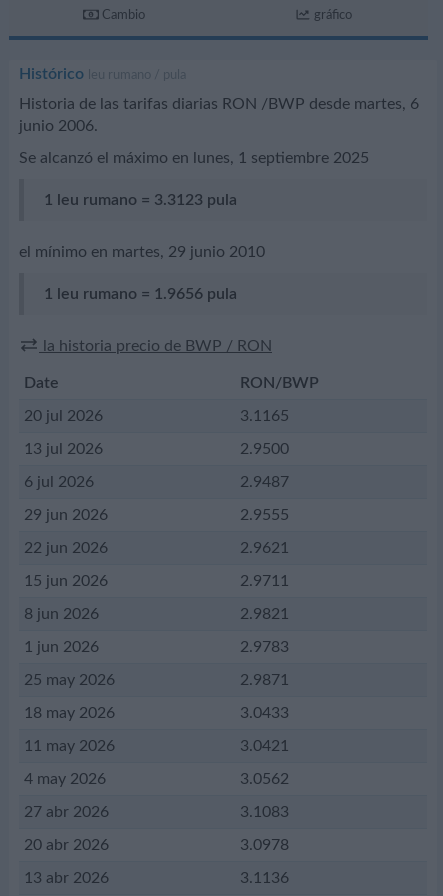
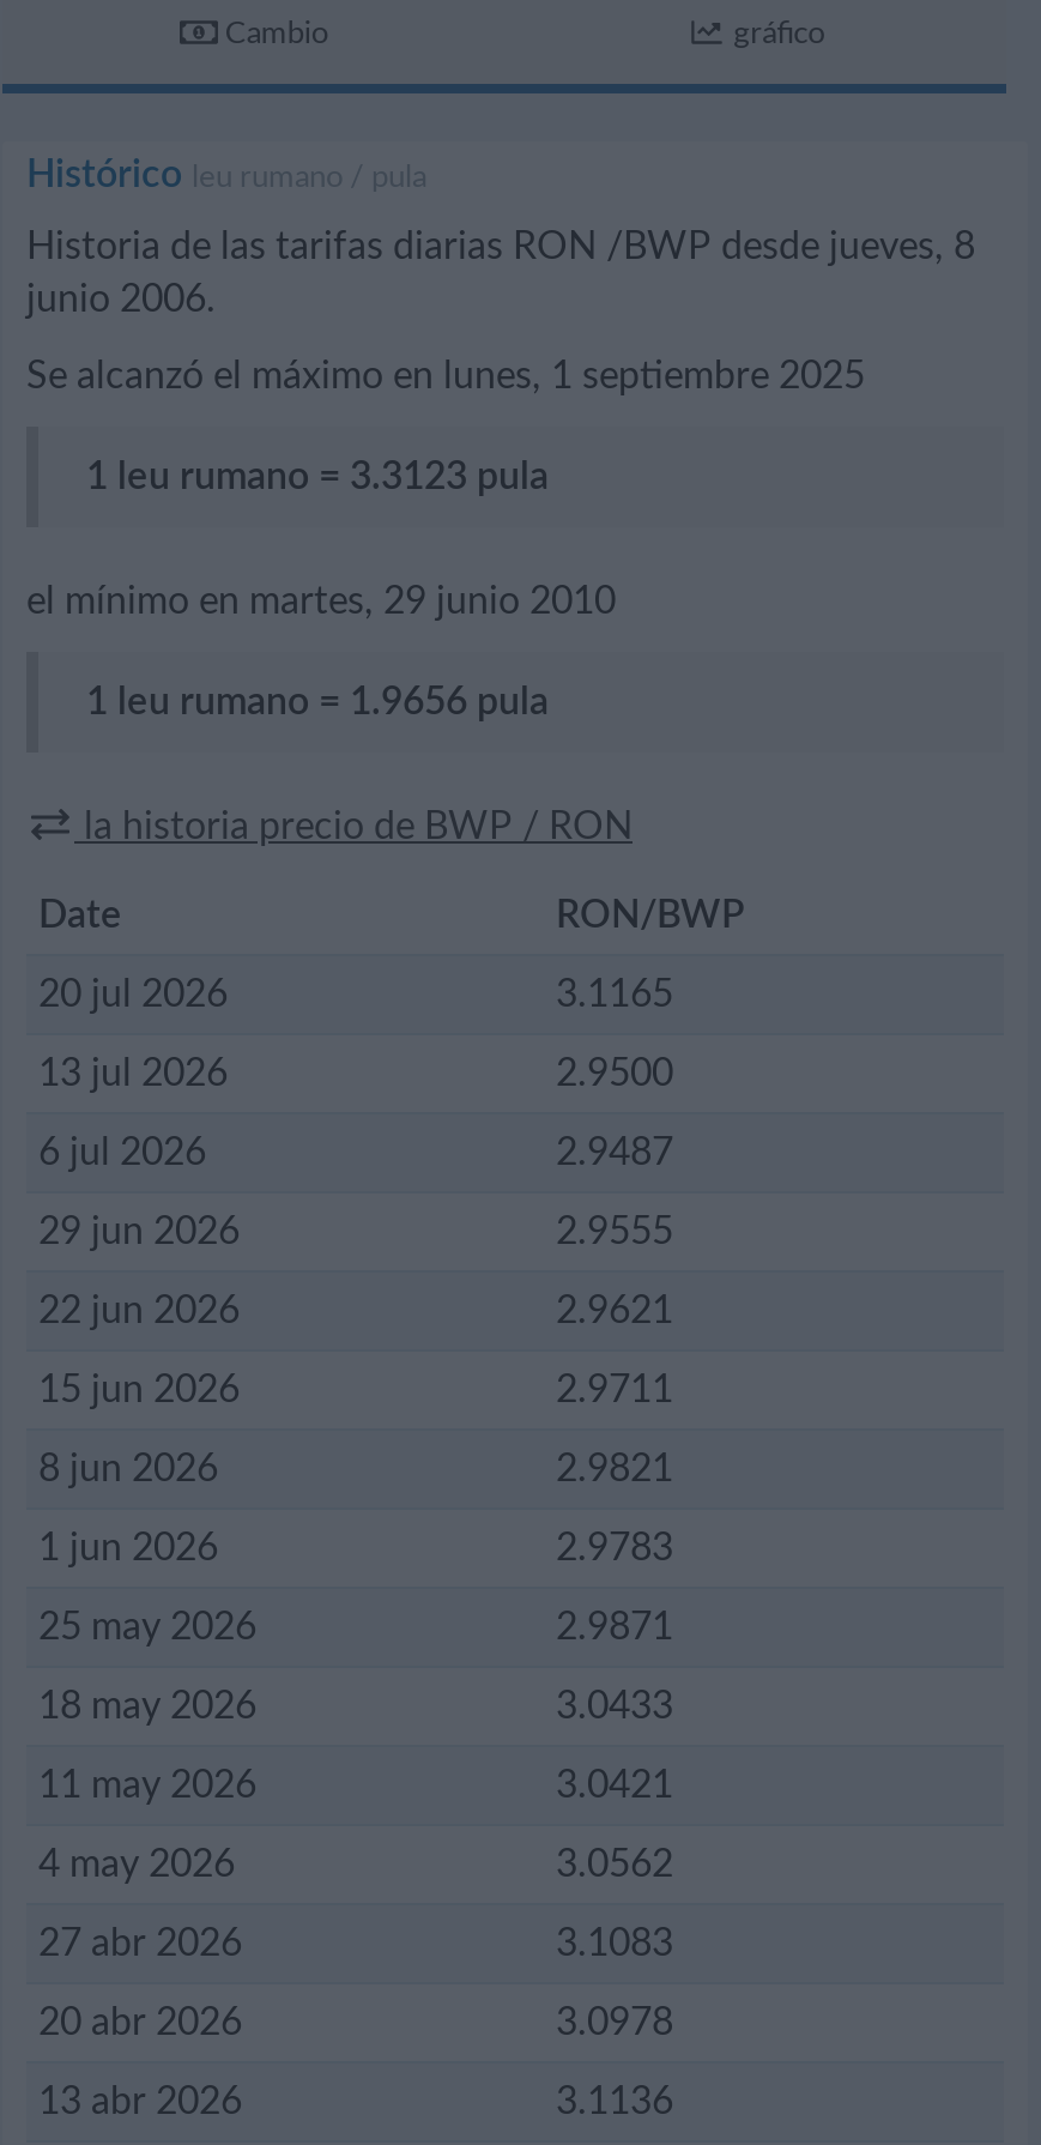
[19,96,419,112] Historia de las tarifas diarias RON /BWP desde martes, 6 -> [26,228,975,266] Historia de las tarifas diarias RON /BWP desde jueves, 8

